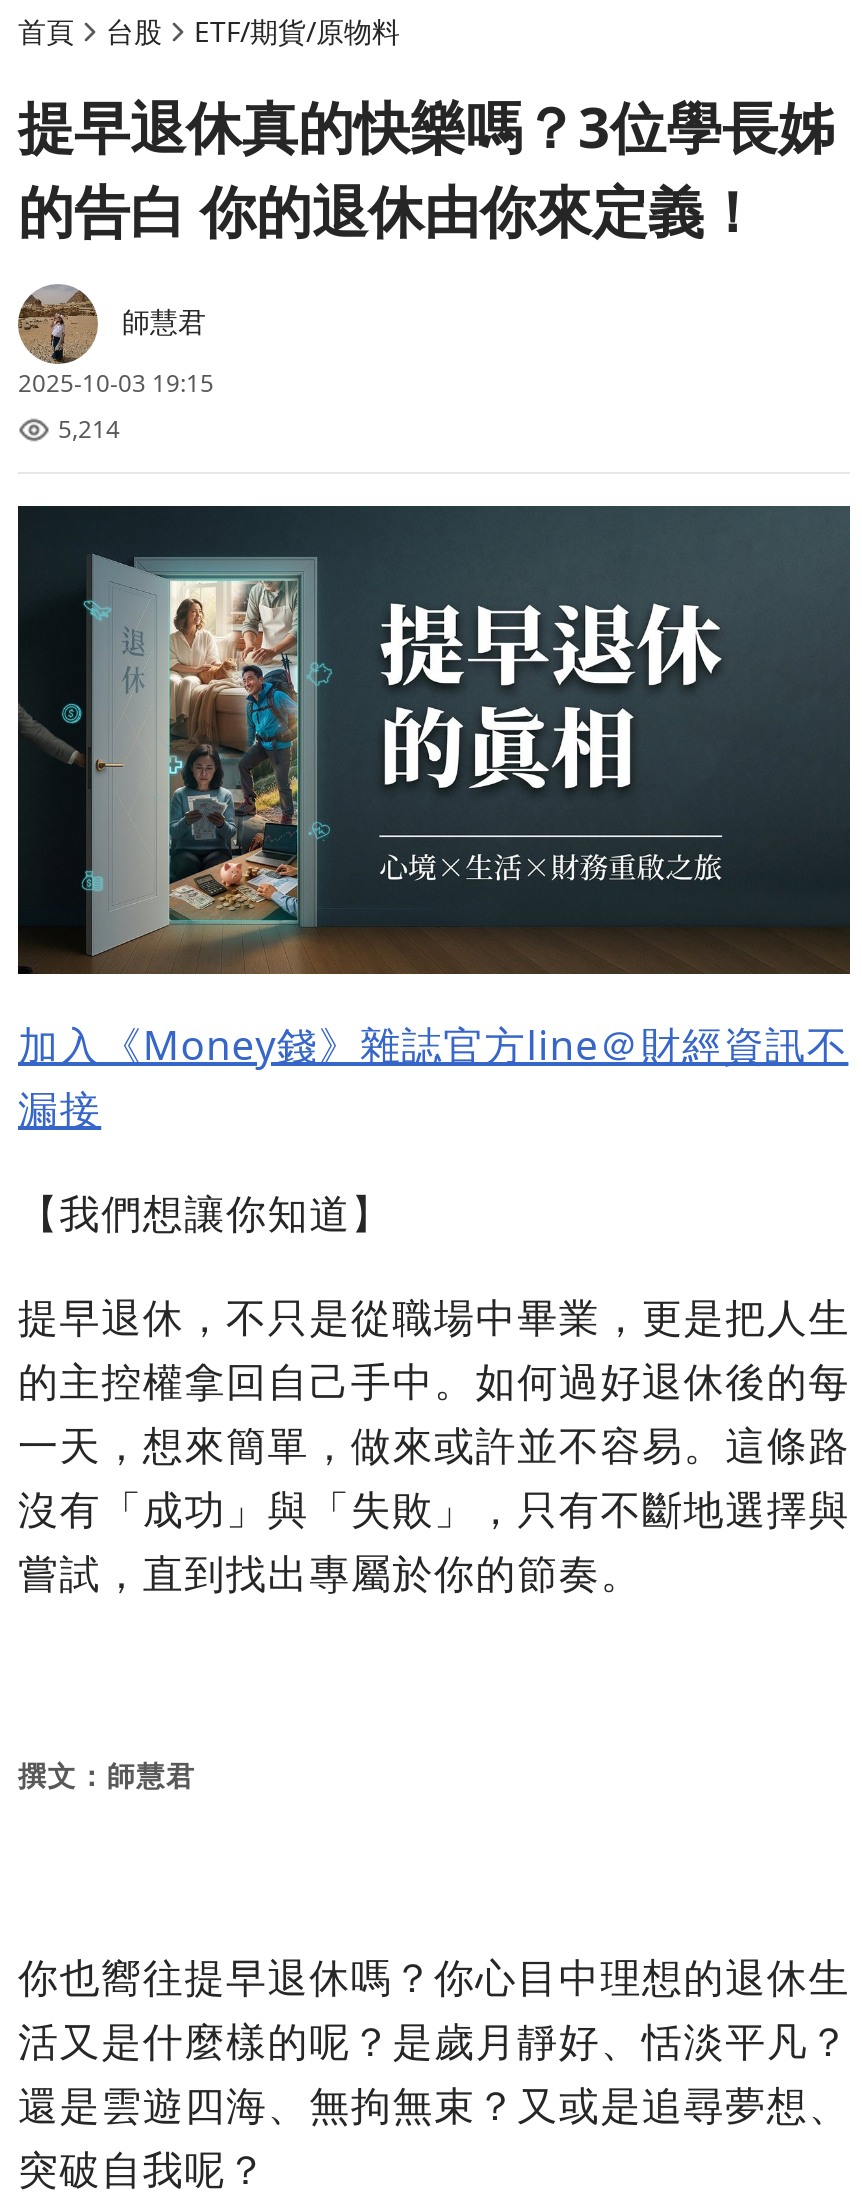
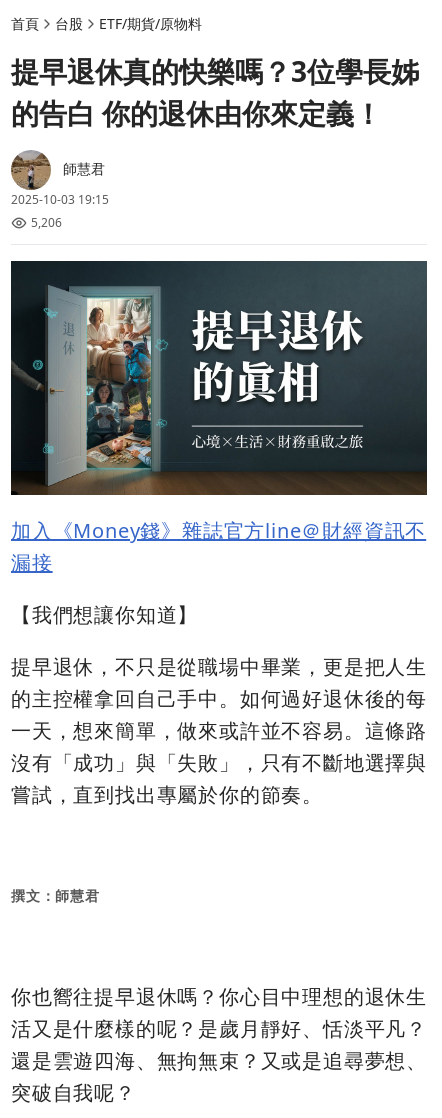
[58,412,120,446] 5,214 -> [31,214,62,231] 5,206

